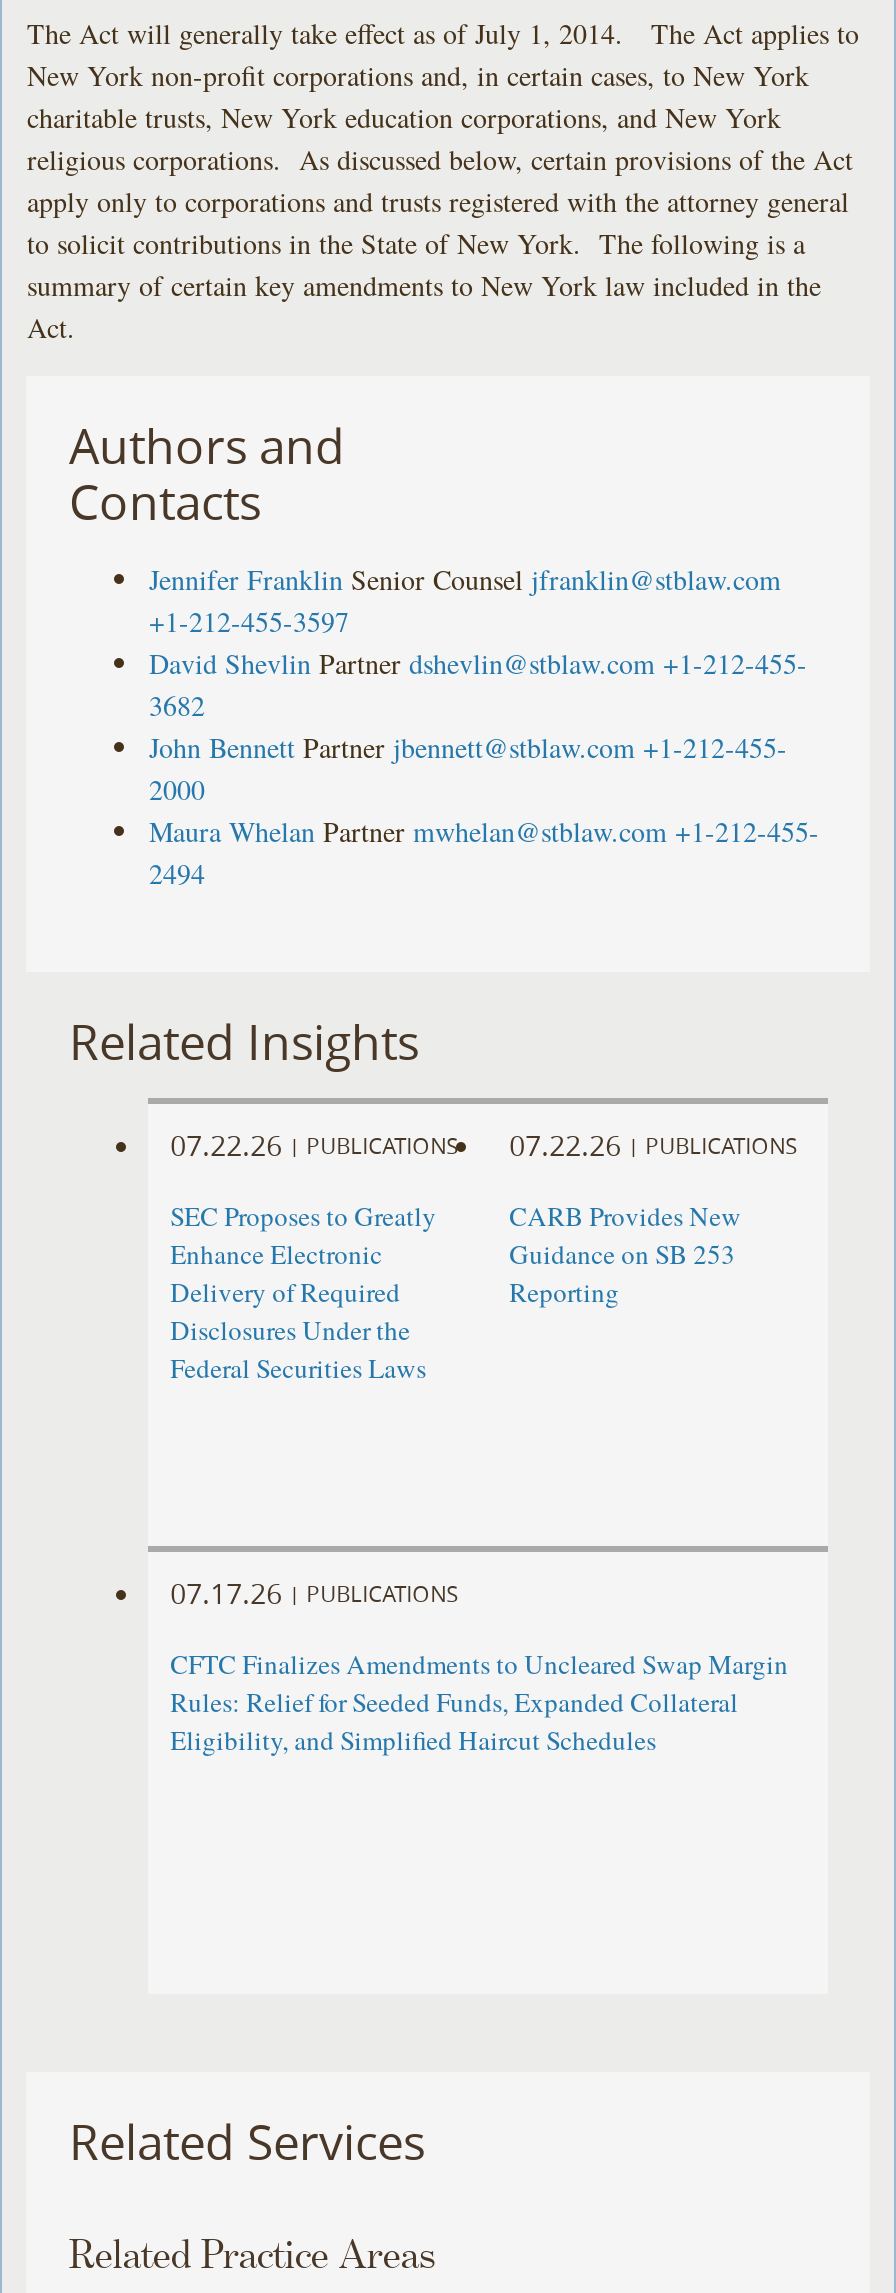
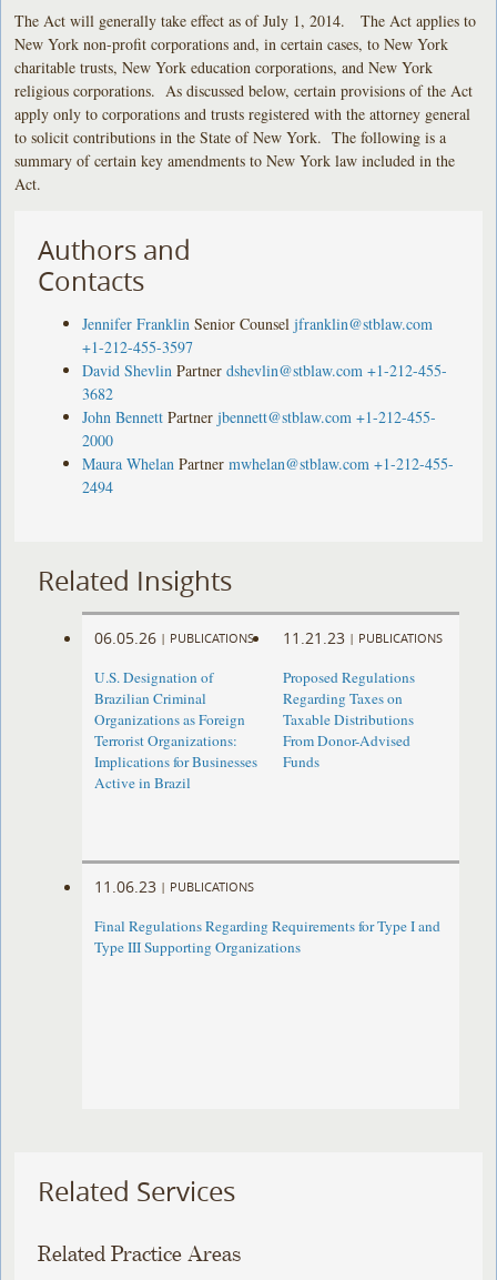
[170,1126,282,1164] 07.22.26 -> [94,627,157,649] 06.05.26
[509,1126,621,1164] 07.22.26 -> [282,627,345,649] 11.21.23
[170,1198,436,1386] SEC Proposes to Greatly | Enhance Electronic | Delivery of Required | Disclosures Under the | Federal Securities Laws -> [94,667,257,793] U.S. Designation of | Brazilian Criminal | Organizations as Foreign | Terrorist Organizations: | Implications for Businesses | Active in Brazil
[509,1198,741,1310] CARB Provides New | Guidance on SB 253 | Reporting -> [282,667,414,772] Proposed Regulations | Regarding Taxes on | Taxable Distributions | From Donor-Advised | Funds
[170,1575,458,1613] 07.17.26 PUBLICATIONS -> [94,876,254,897] 11.06.23 PUBLICATIONS
[170,1647,788,1759] CFTC Finalizes Amendments to Uncleared Swap Margin | Rules: Relief for Seeded Funds, Expanded Collateral | Eligibility, and Simplified Haircut Schedules -> [94,916,441,957] Final Regulations Regarding Requirements for Type I and | Type III Supporting Organizations

